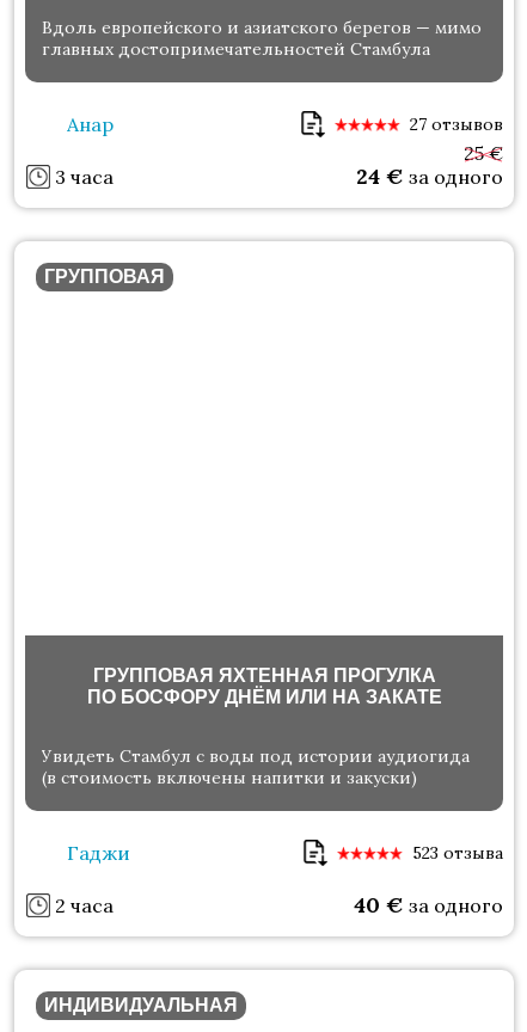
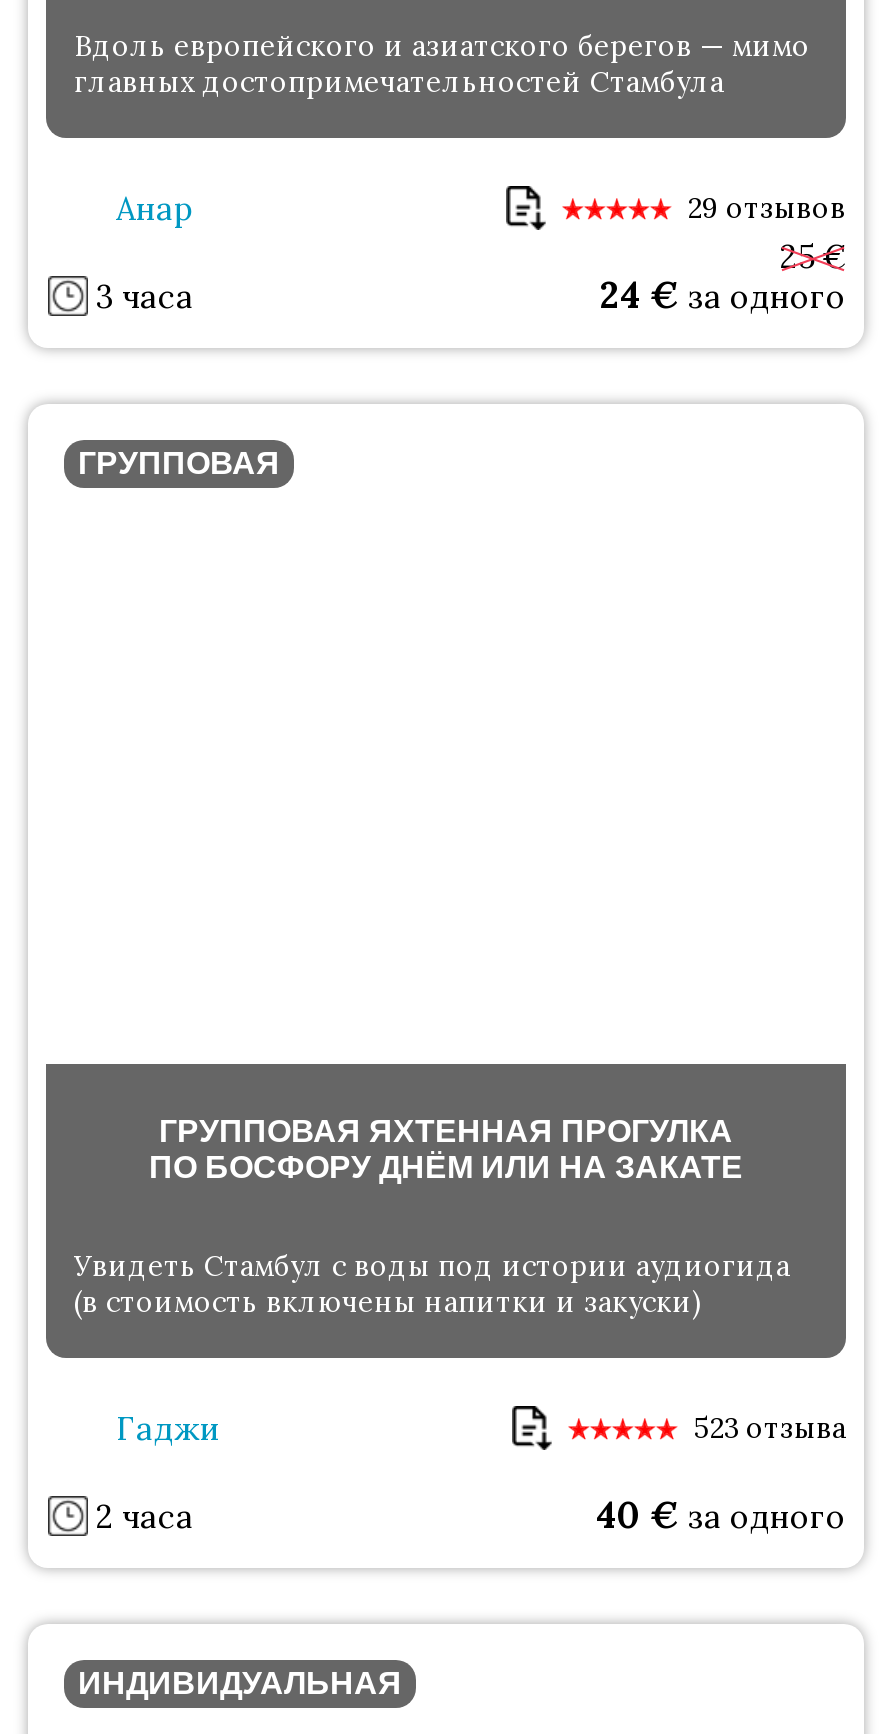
[410,114,503,135] 27 отзывов -> [688,191,846,227] 29 отзывов

